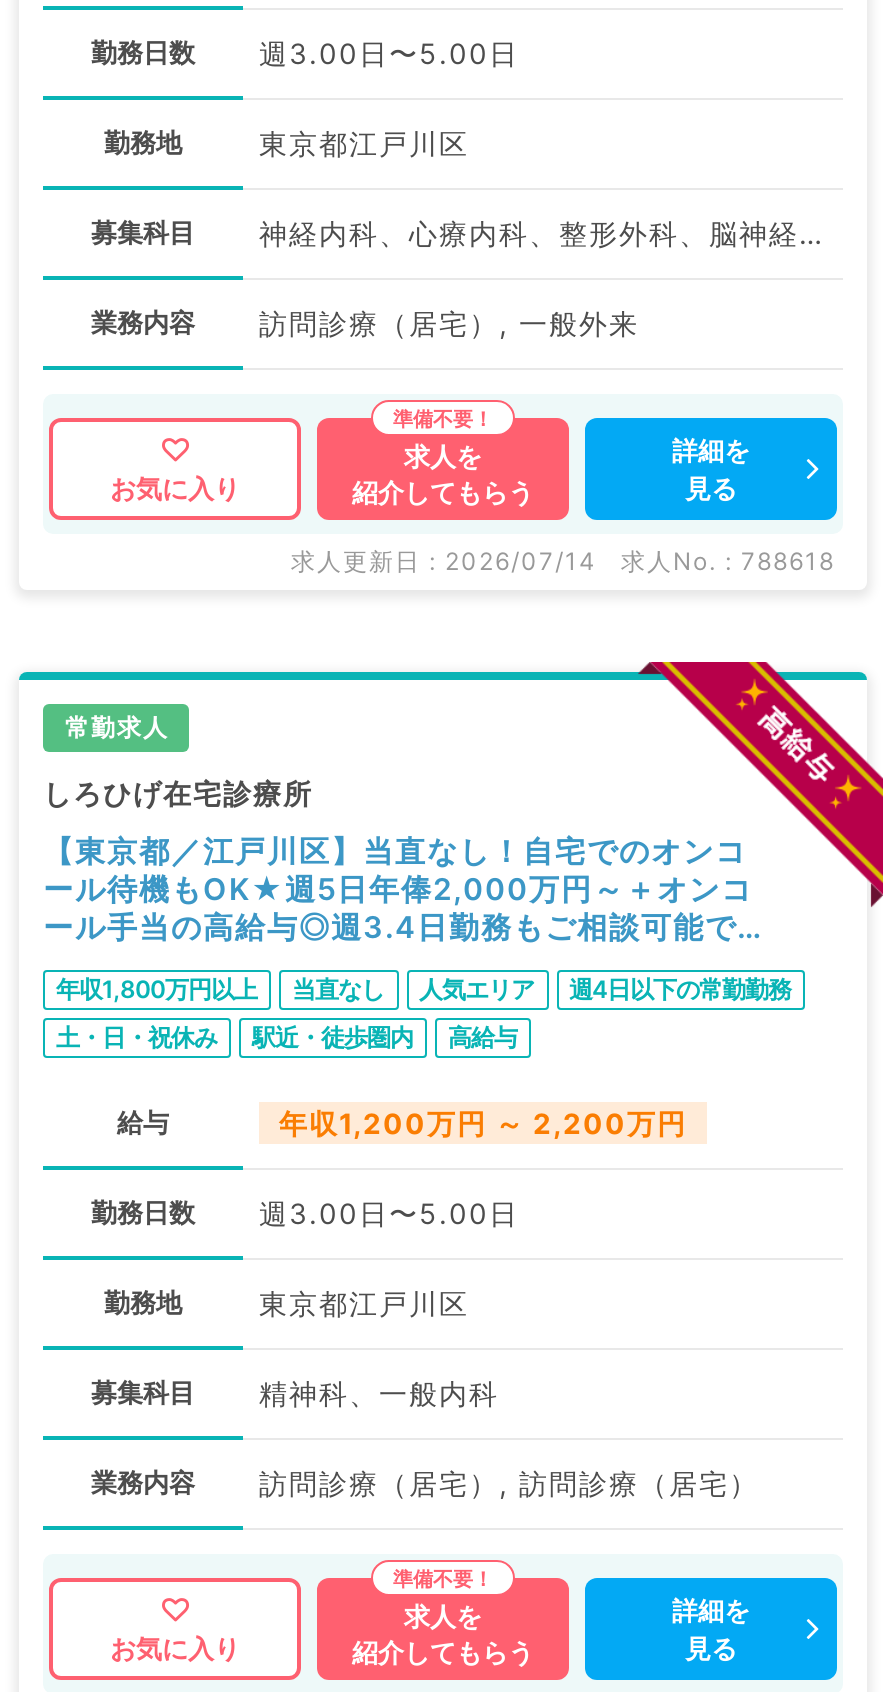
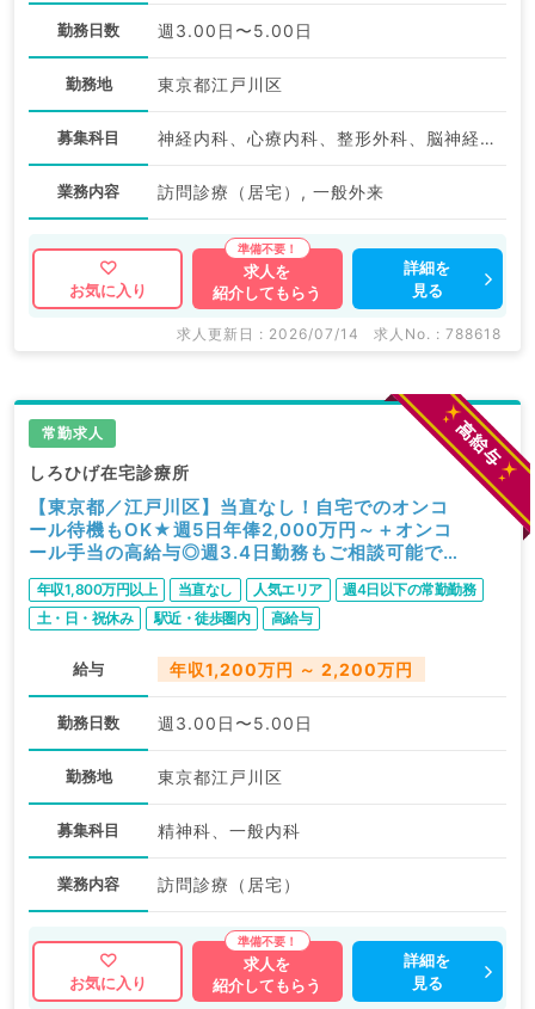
[259,1466,759,1500] 訪問診療（居宅）, 訪問診療（居宅） -> [158,874,301,894] 訪問診療（居宅）

